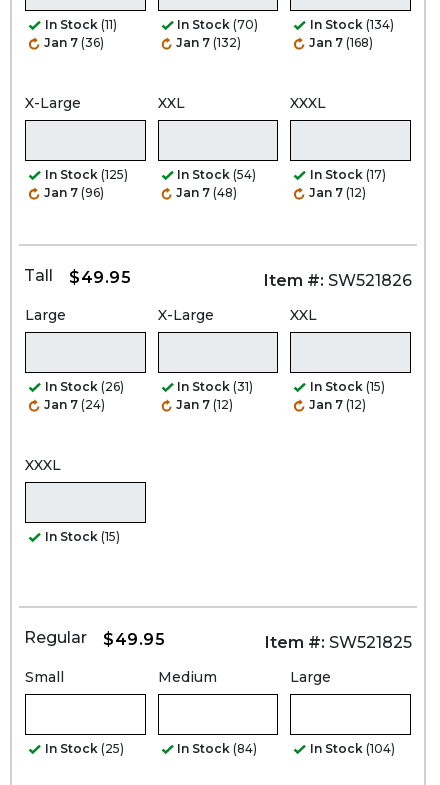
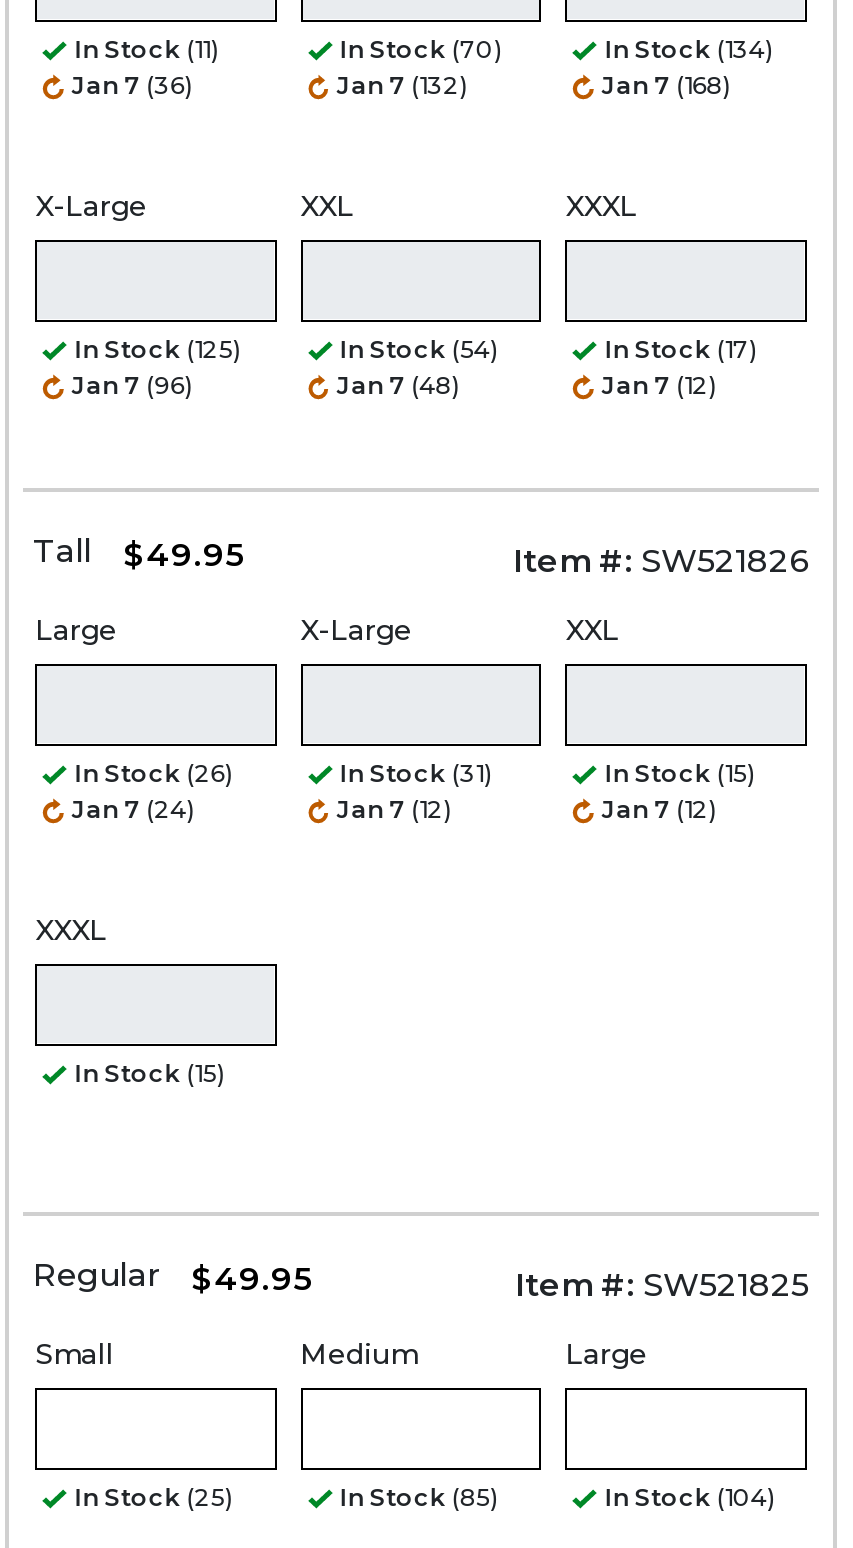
[177,741,257,756] In Stock (84) -> [340,1481,498,1511] In Stock (85)

